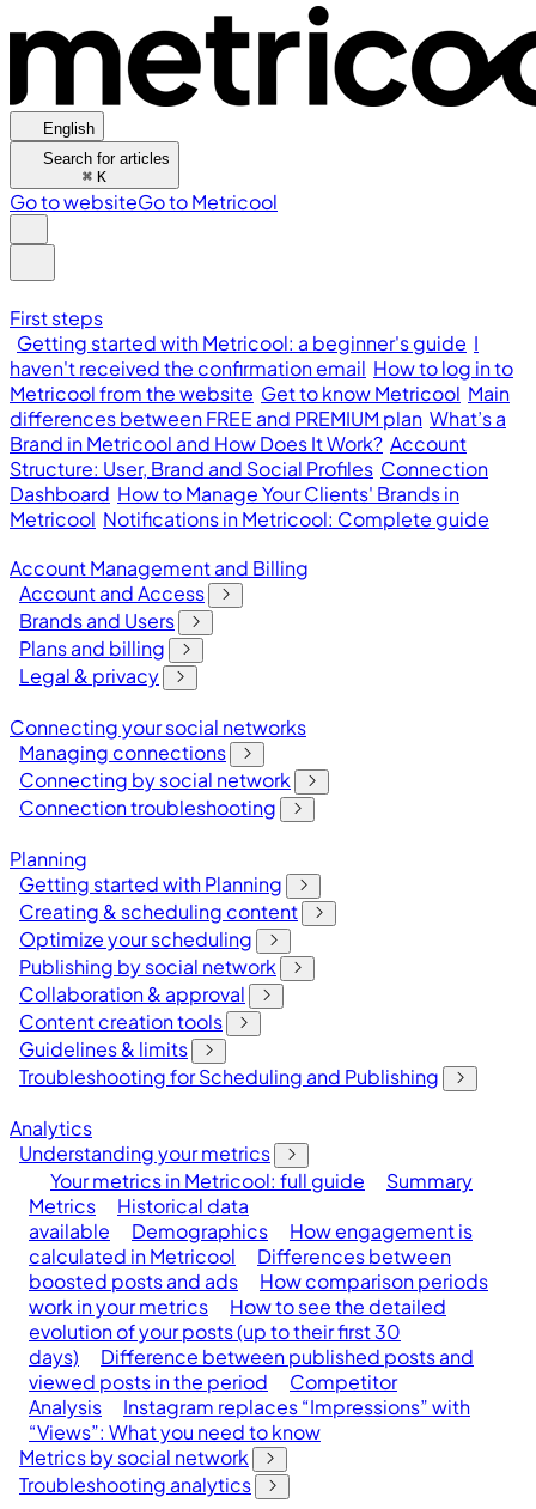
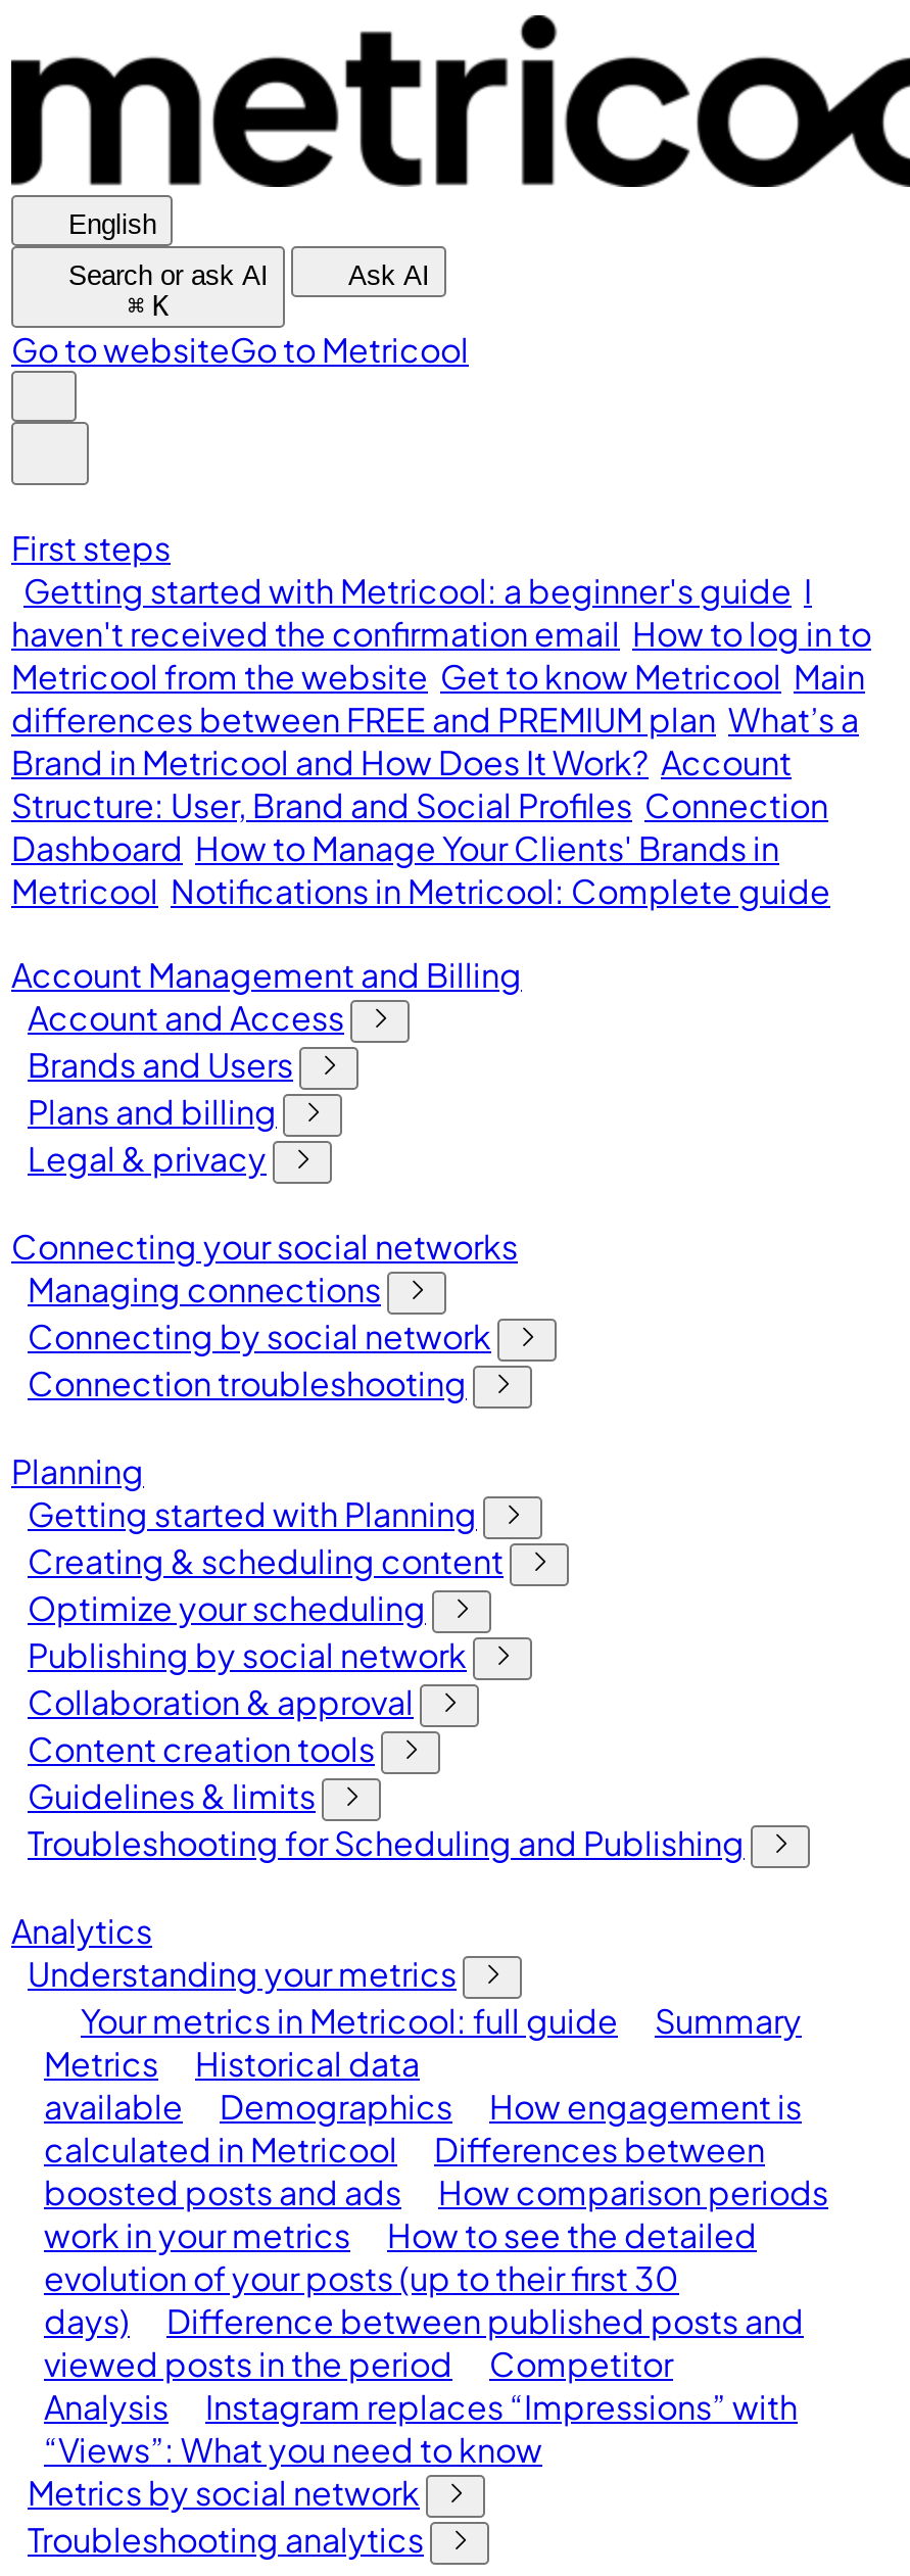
none -> [340,260,430,291] Ask AI
[43,150,170,168] Search for articles -> [68,260,269,291] Search or ask AI

